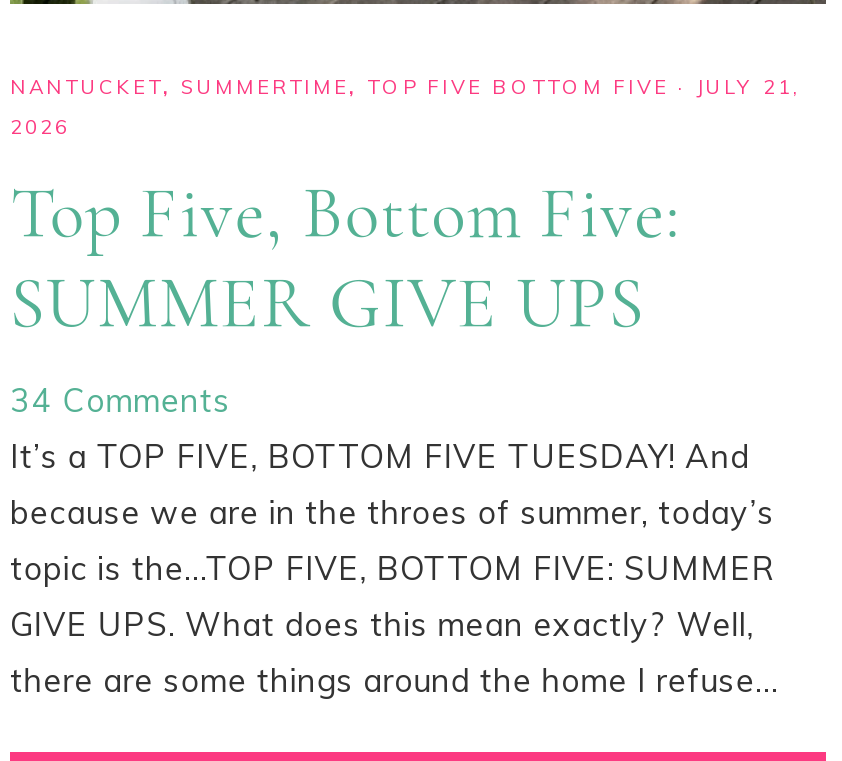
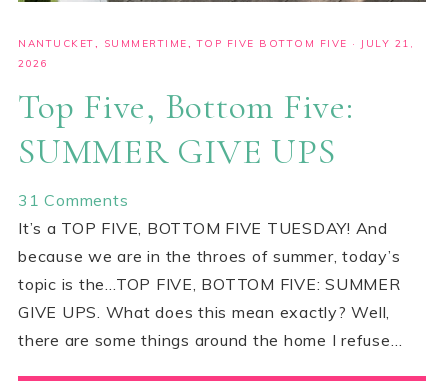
[10,380,230,420] 34 Comments -> [18,190,128,210] 31 Comments

